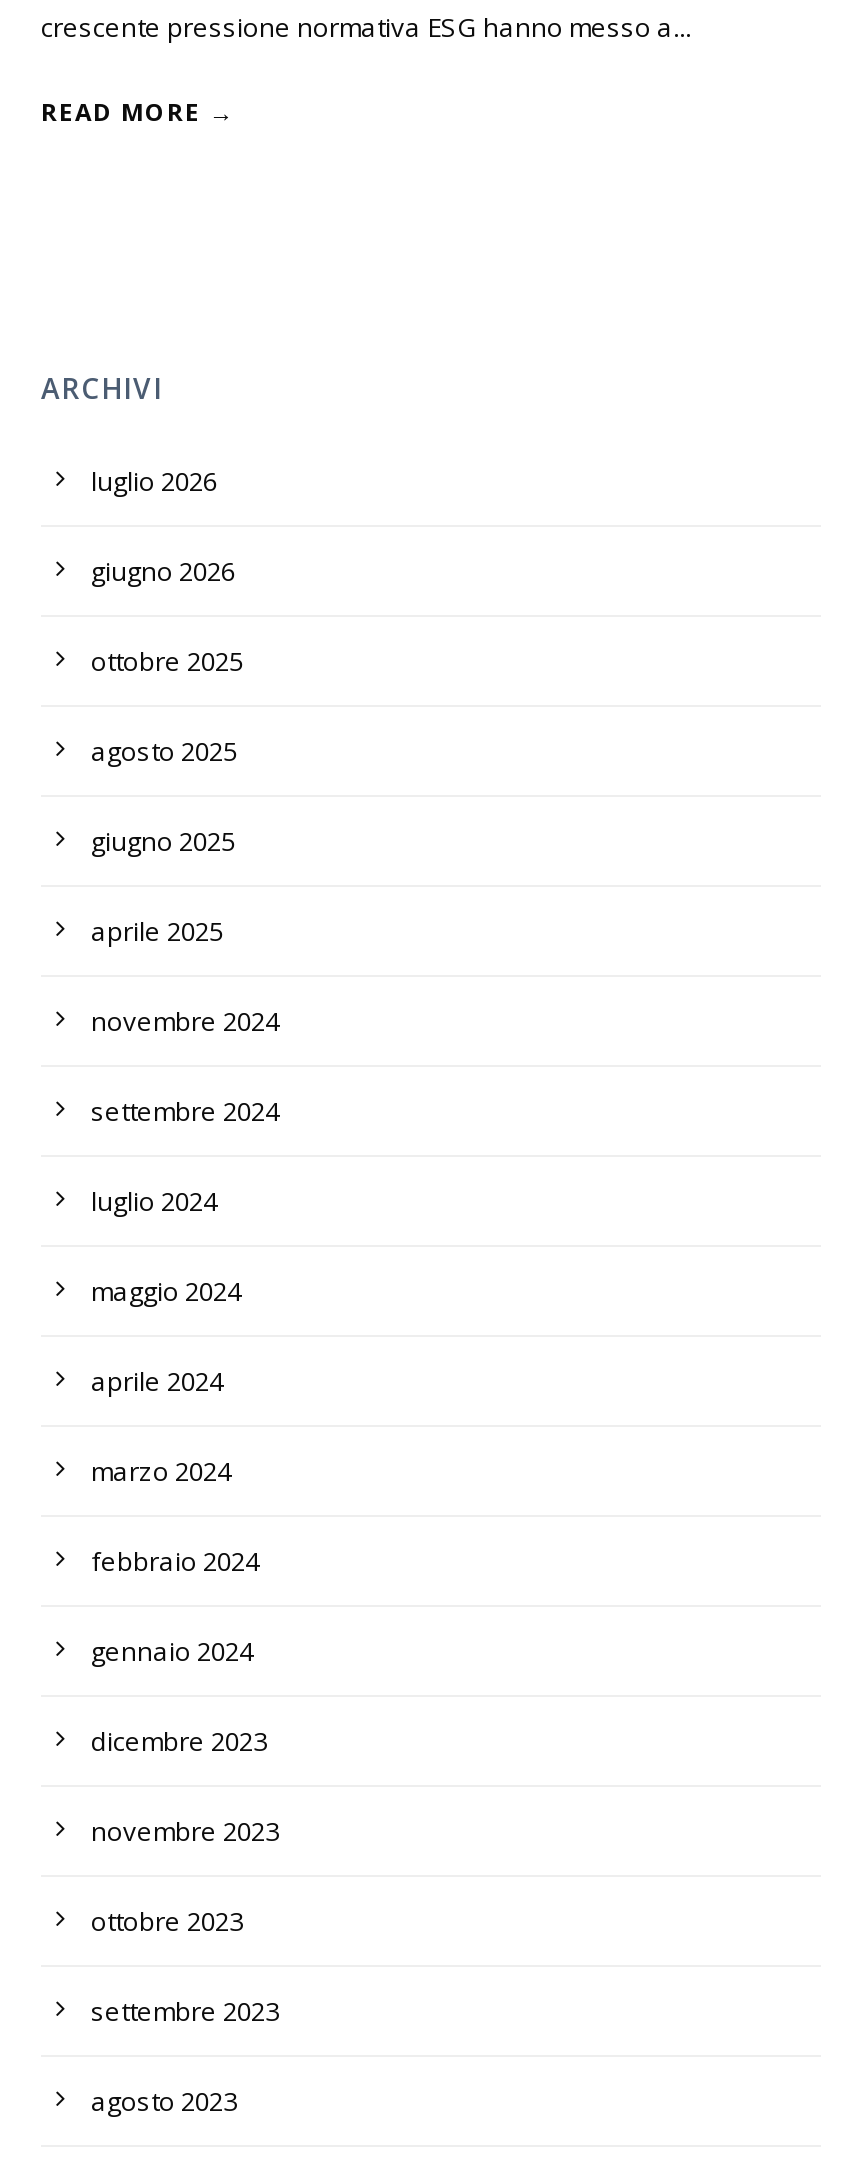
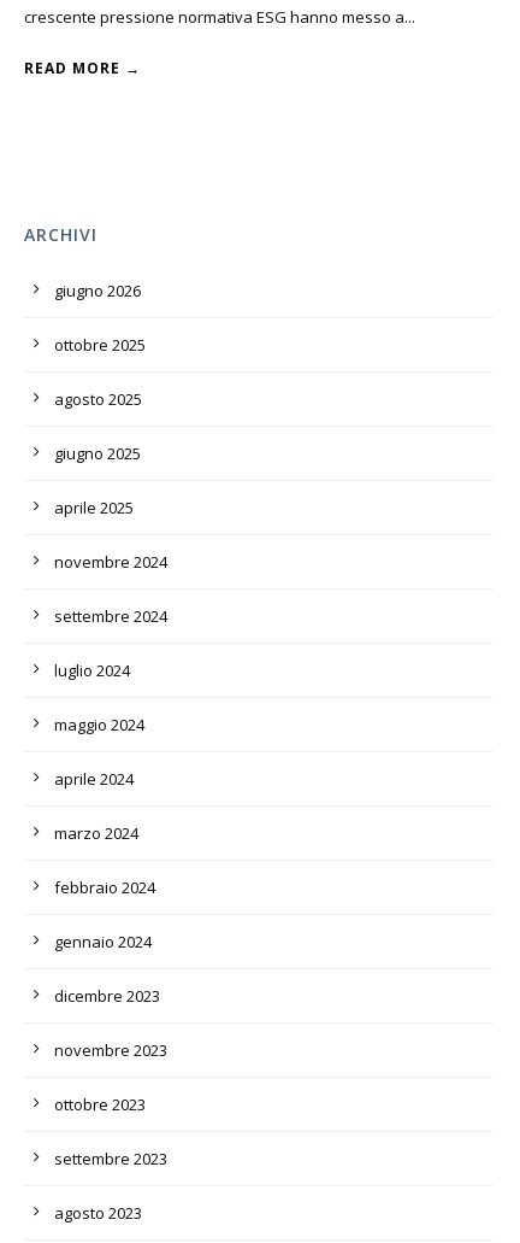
[91,462,217,498] luglio 2026 -> none

